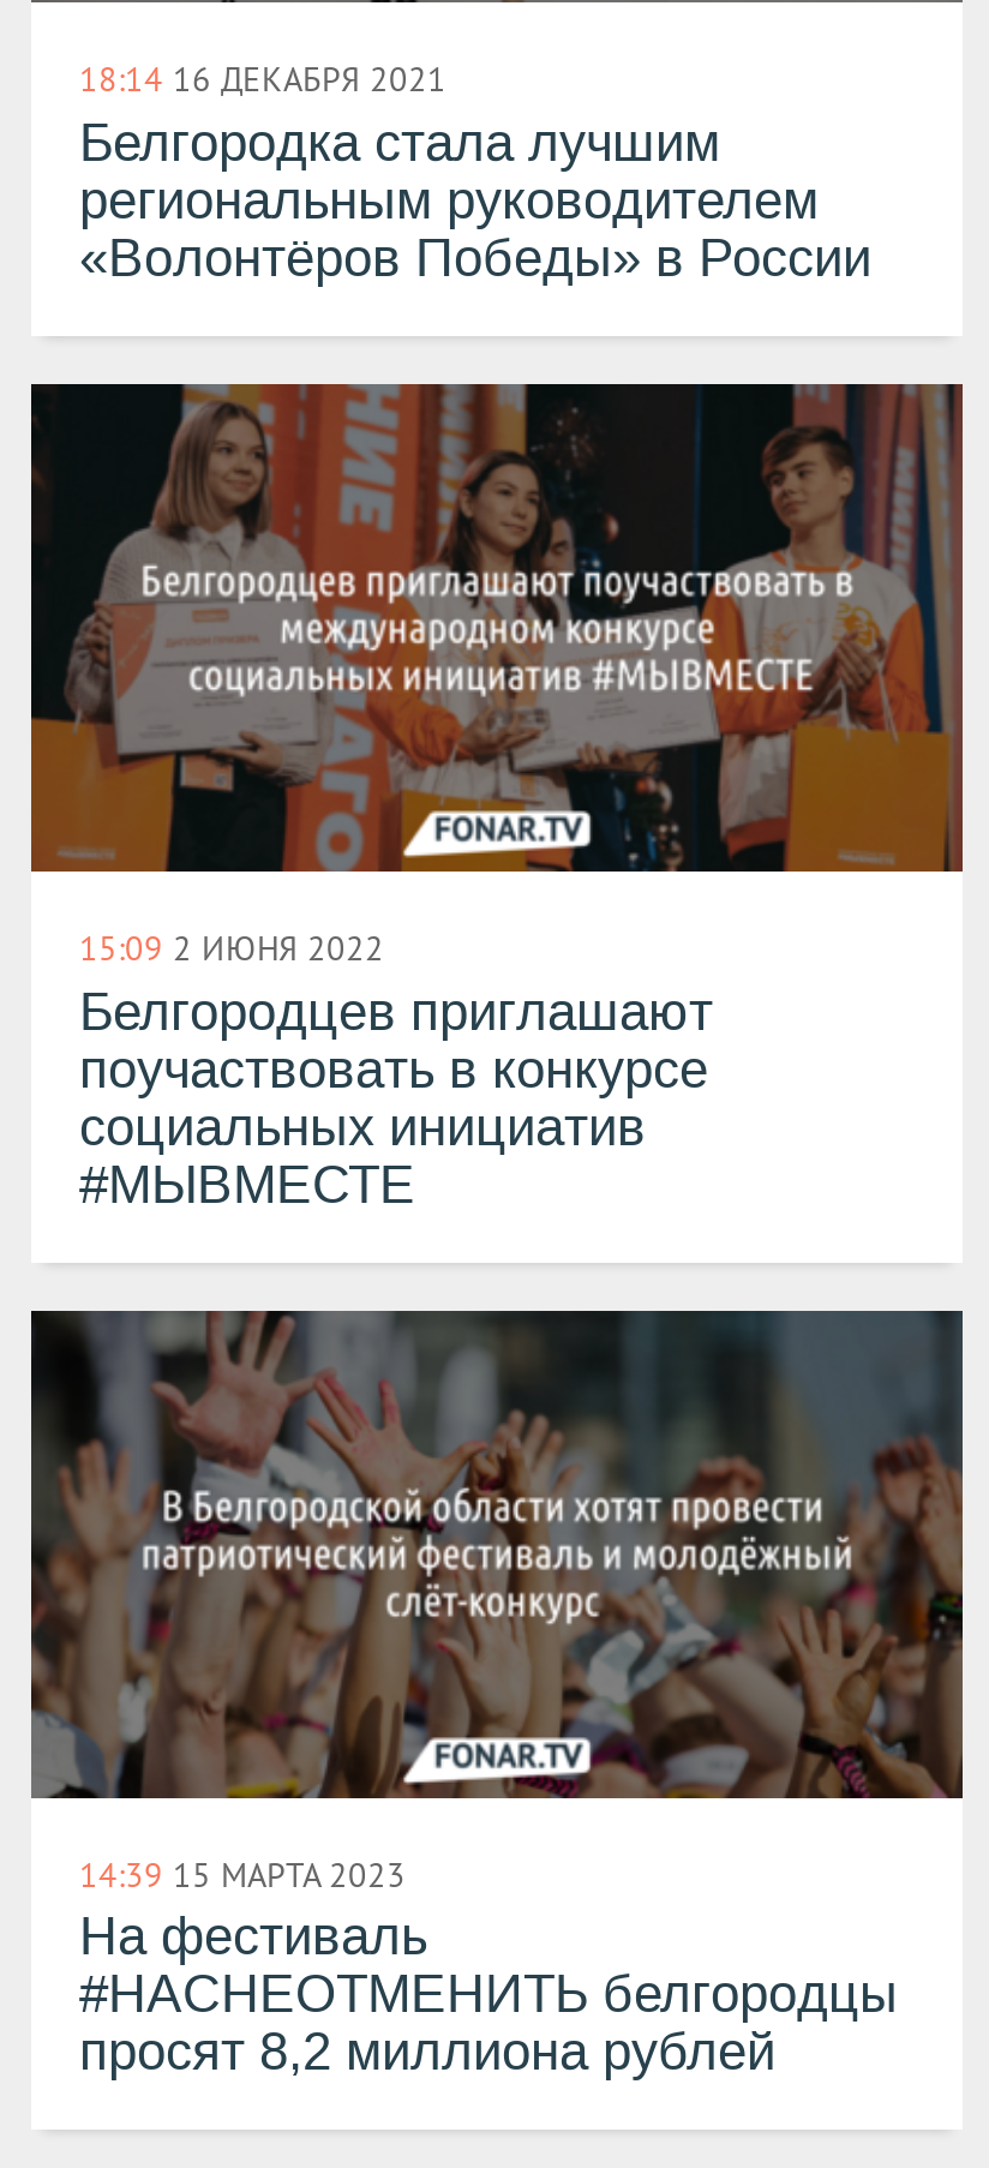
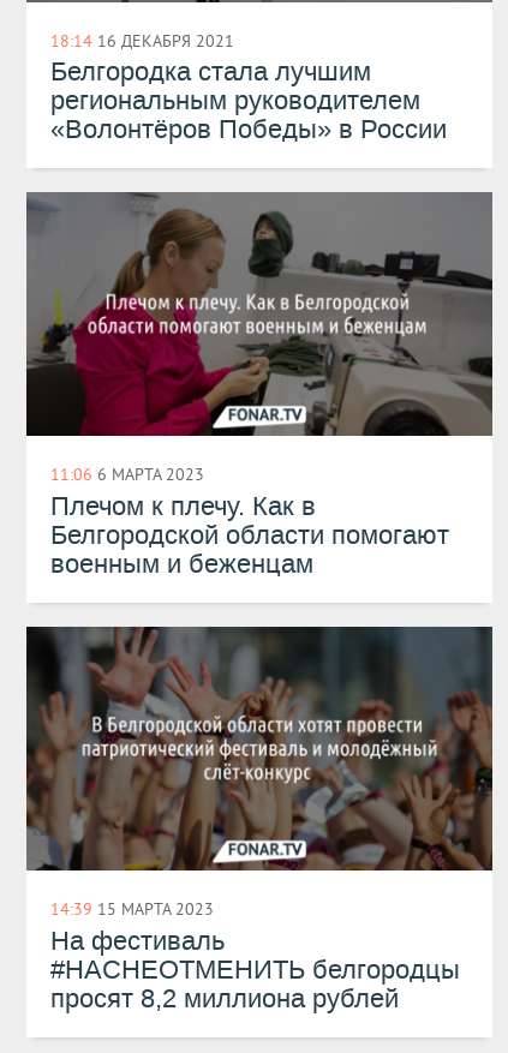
[29,382,963,1220] [image] | 15:09 2 ИЮНЯ 2022 | Белгородцев приглашают | поучаствовать в конкурсе | социальных инициатив | #МЫВМЕСТЕ -> [25,192,494,581] [image] | 11:06 6 МАРТА 2023 | Плечом к плечу. Как в | Белгородской области помогают | военным и беженцам

